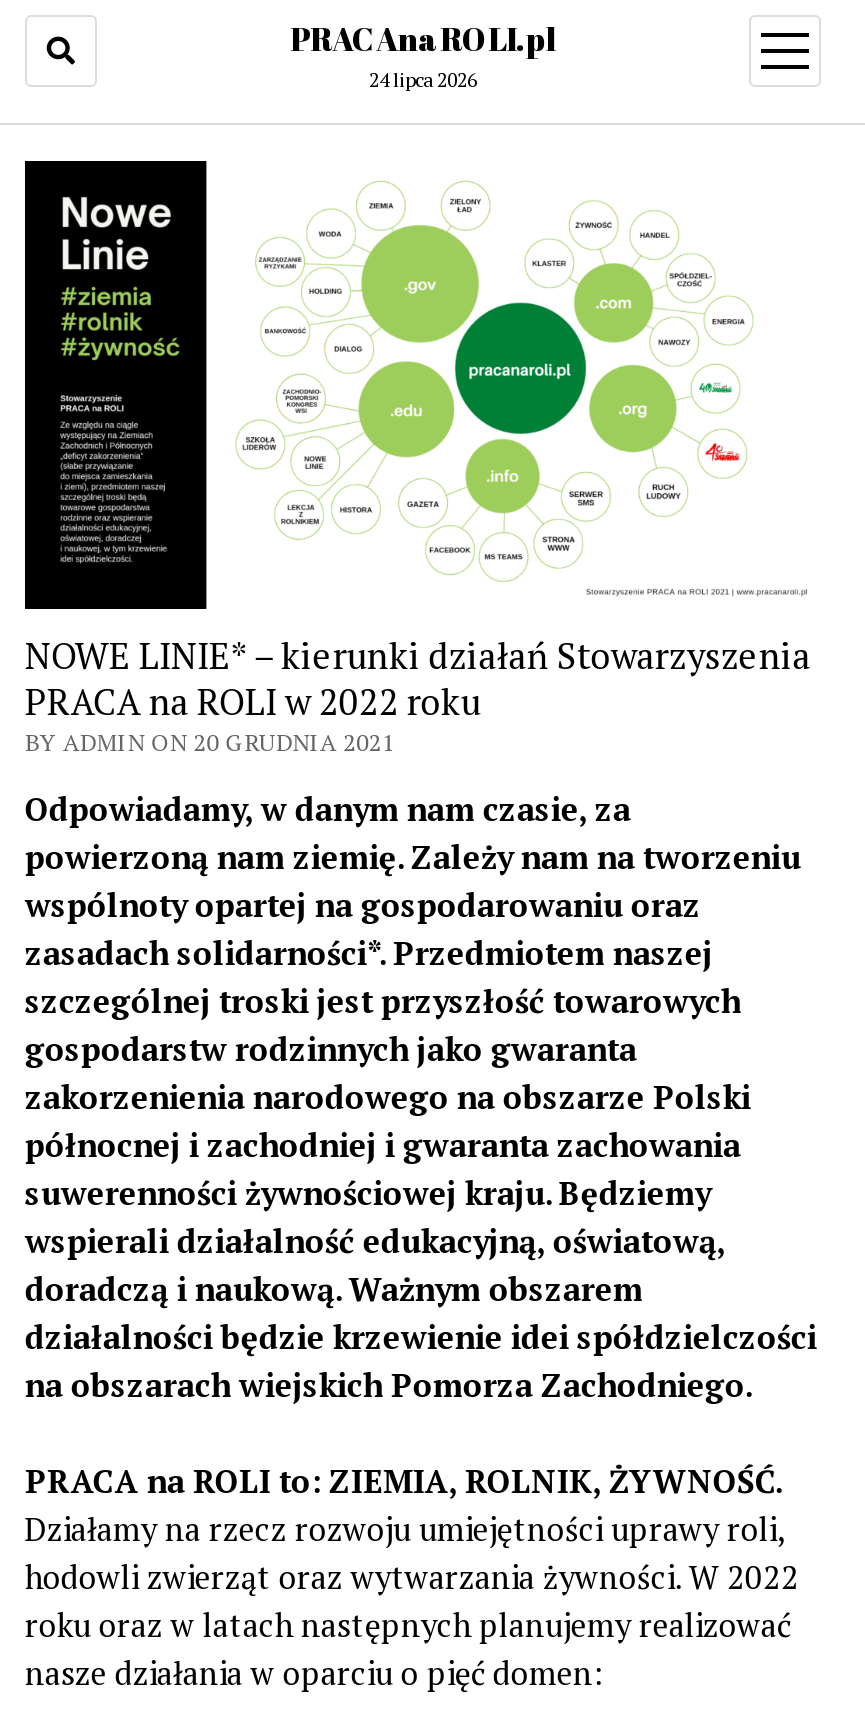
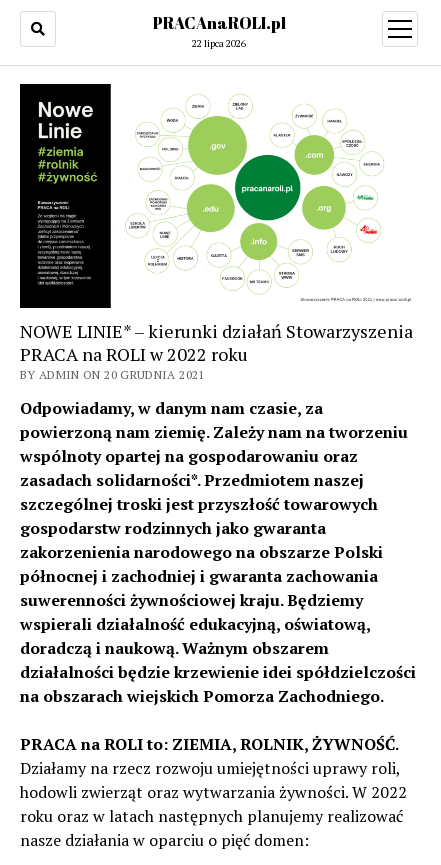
[369,67,477,93] 24 lipca 2026 -> [192,37,246,50] 22 lipca 2026

